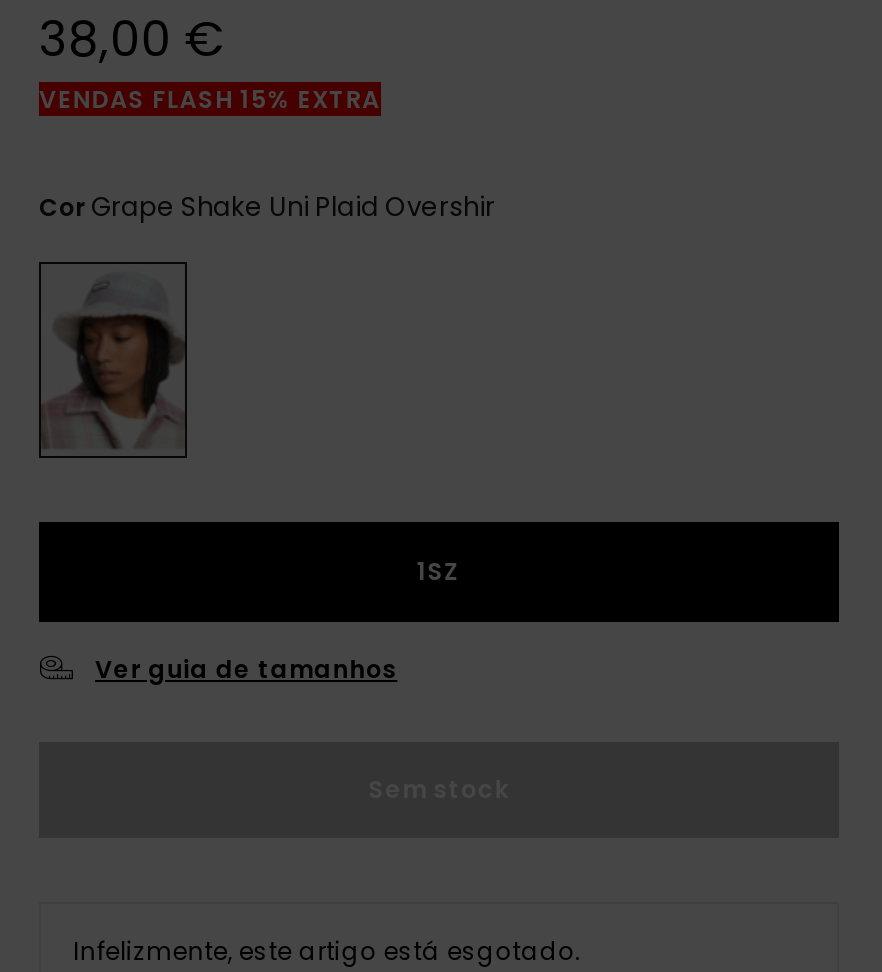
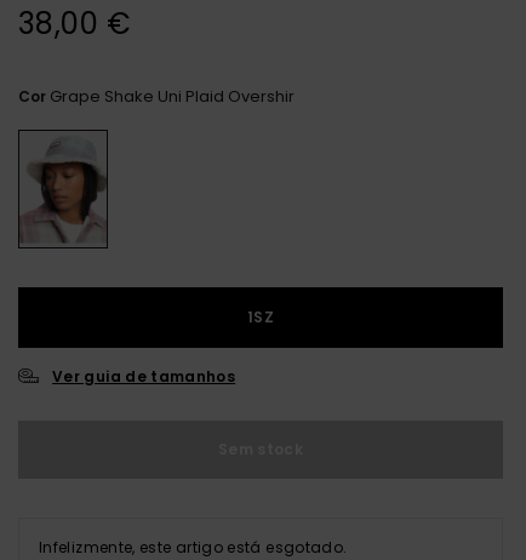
[39,83,381,117] VENDAS FLASH 15% EXTRA -> none

